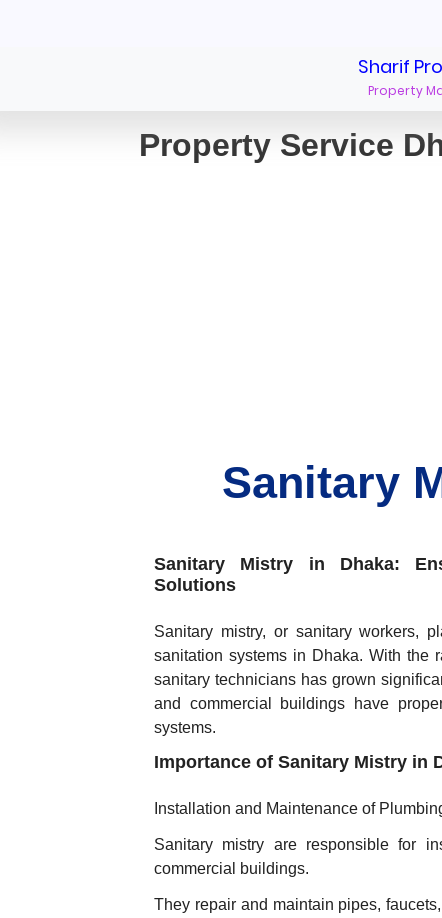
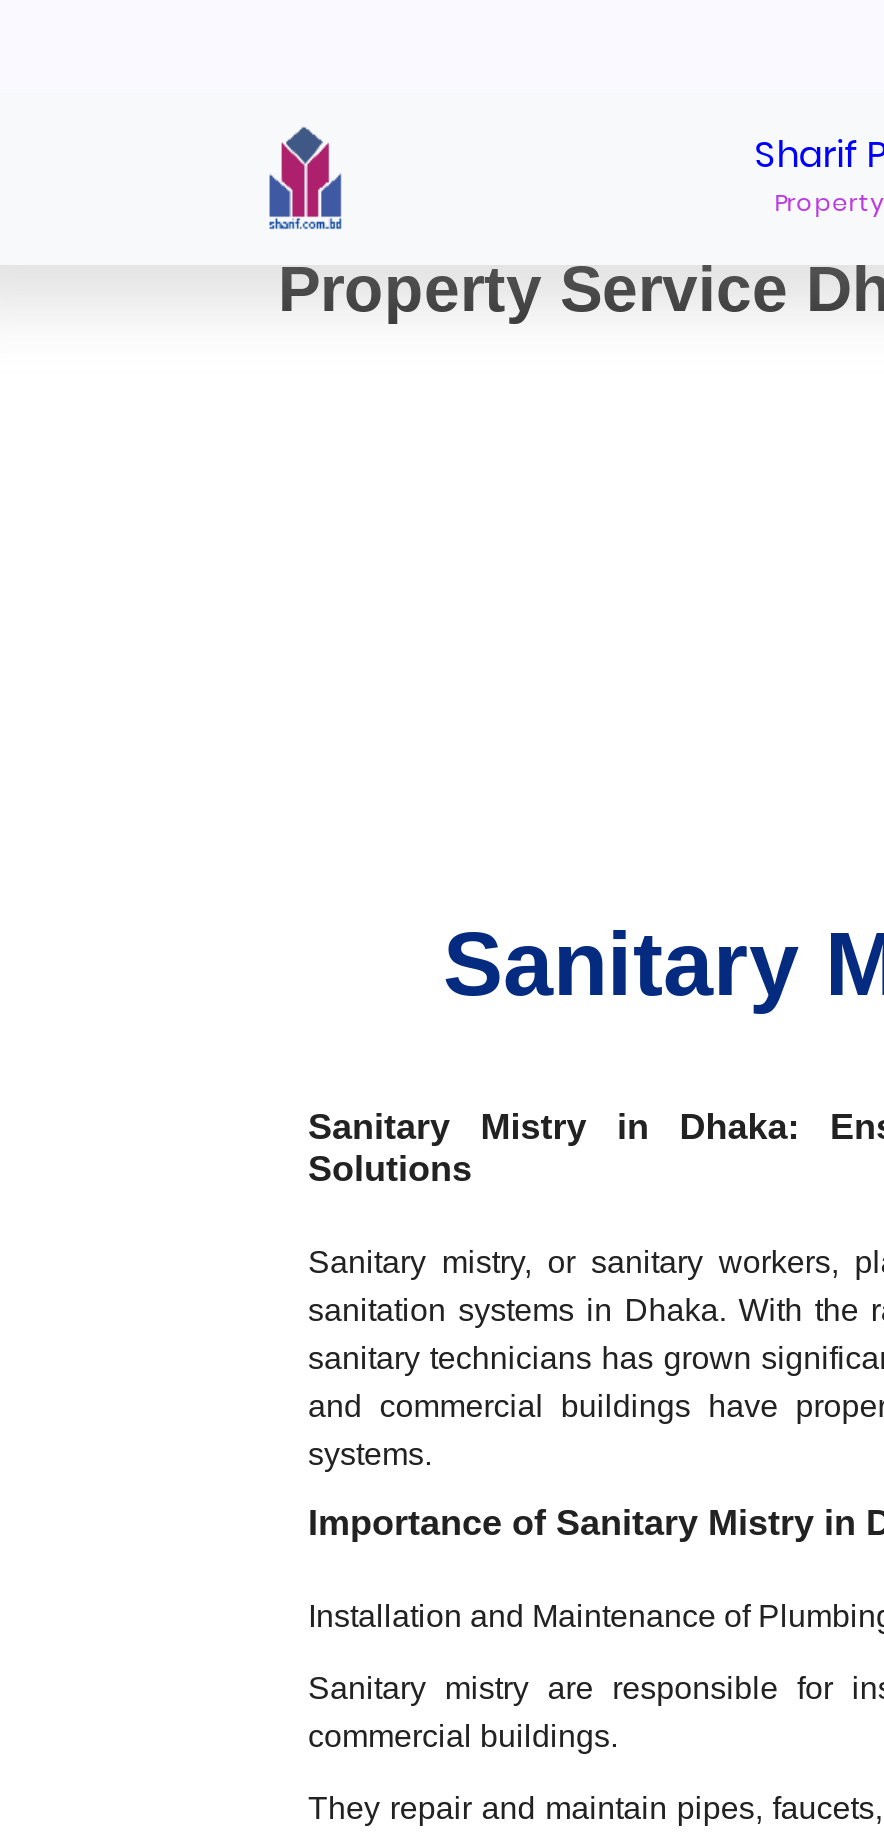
none -> [266,125,344,231] [image]

